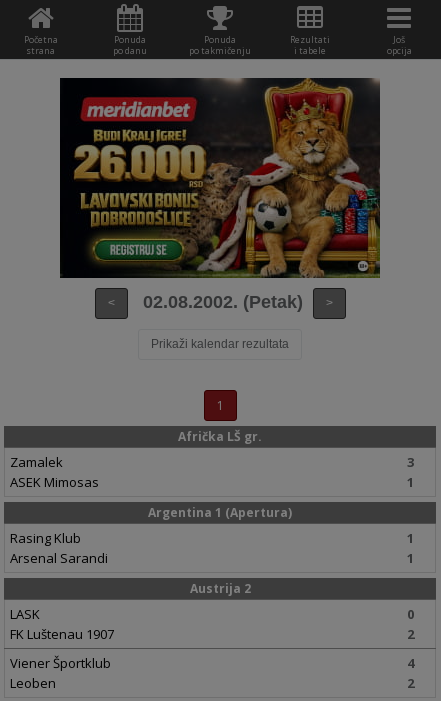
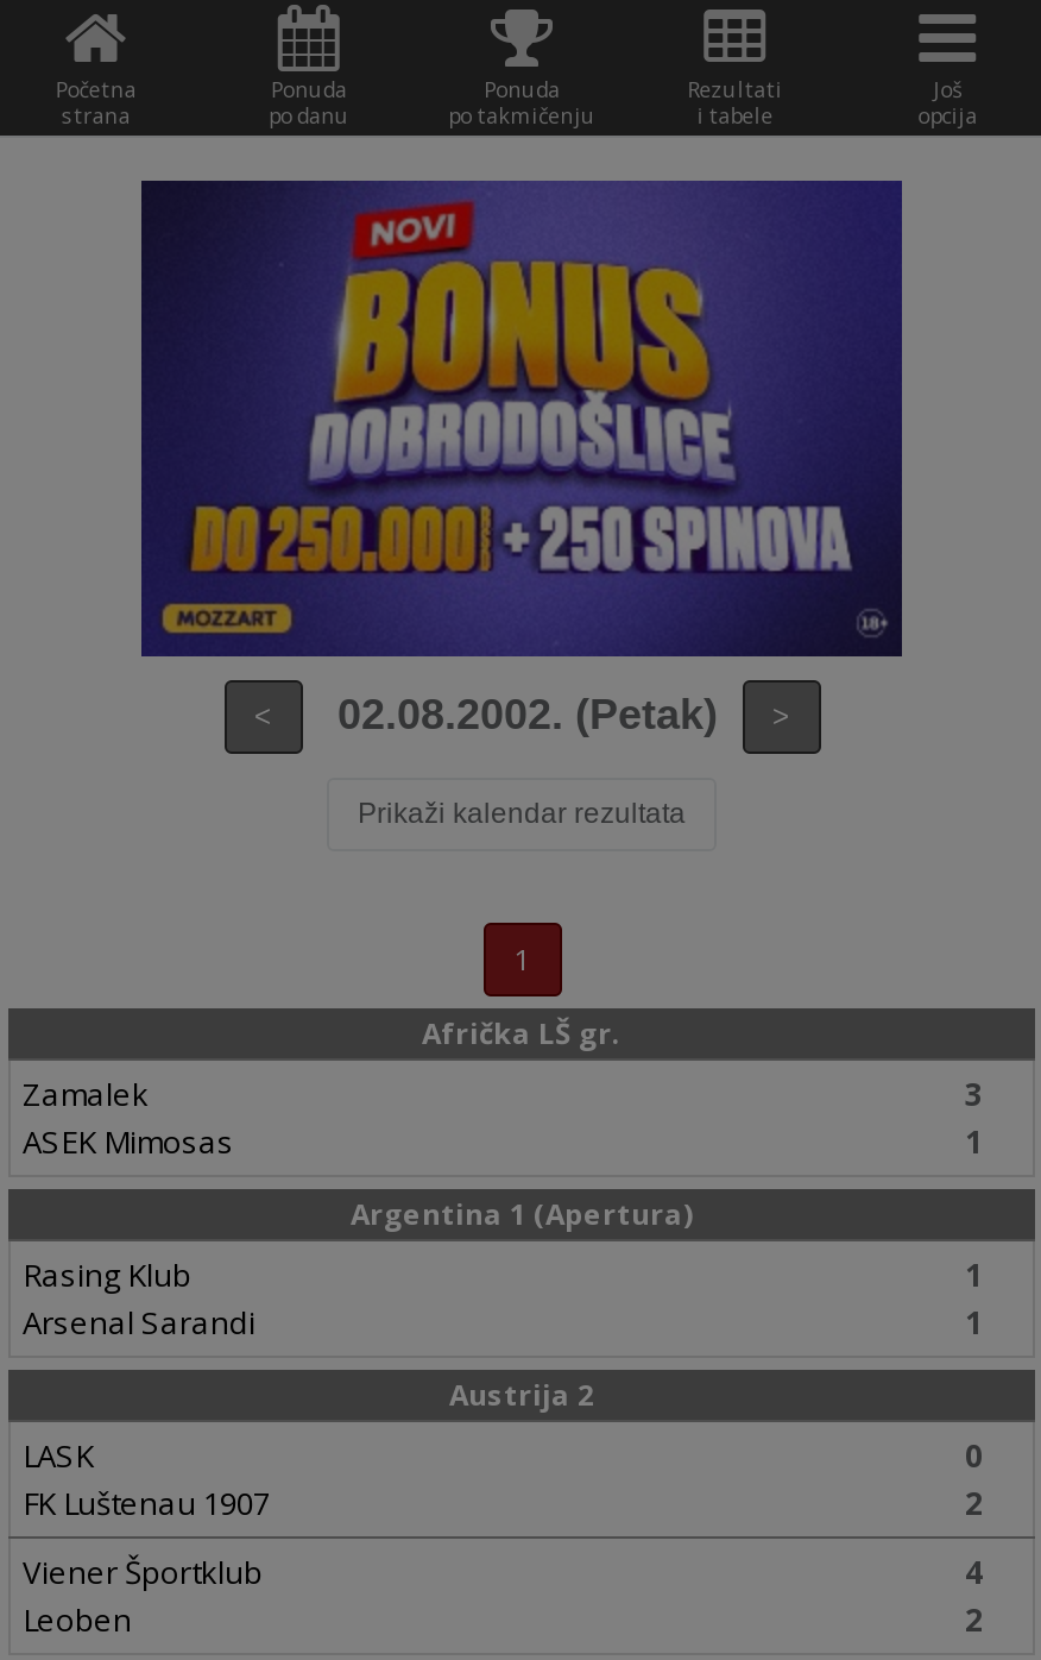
[59,77,381,279] [image] -> [139,178,904,659] [image]

